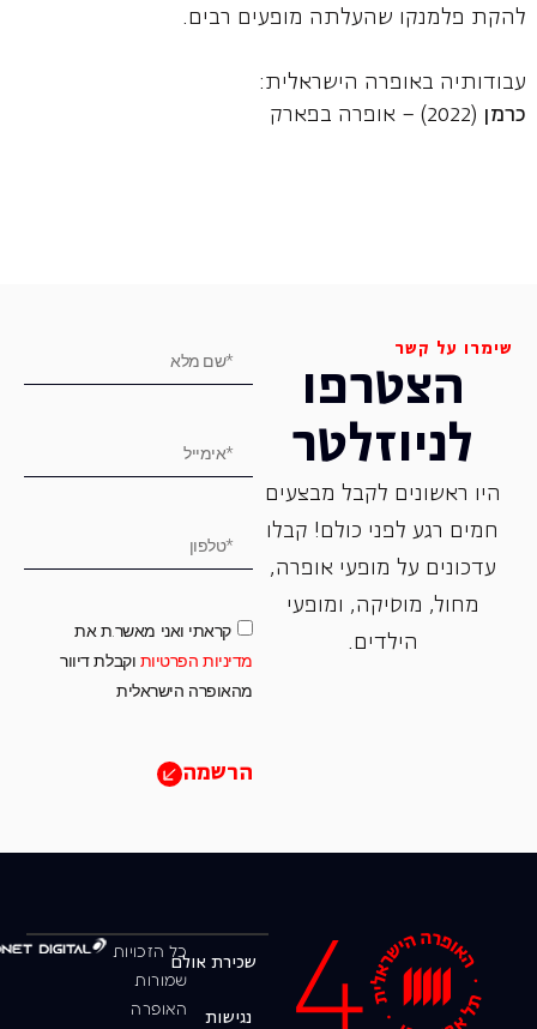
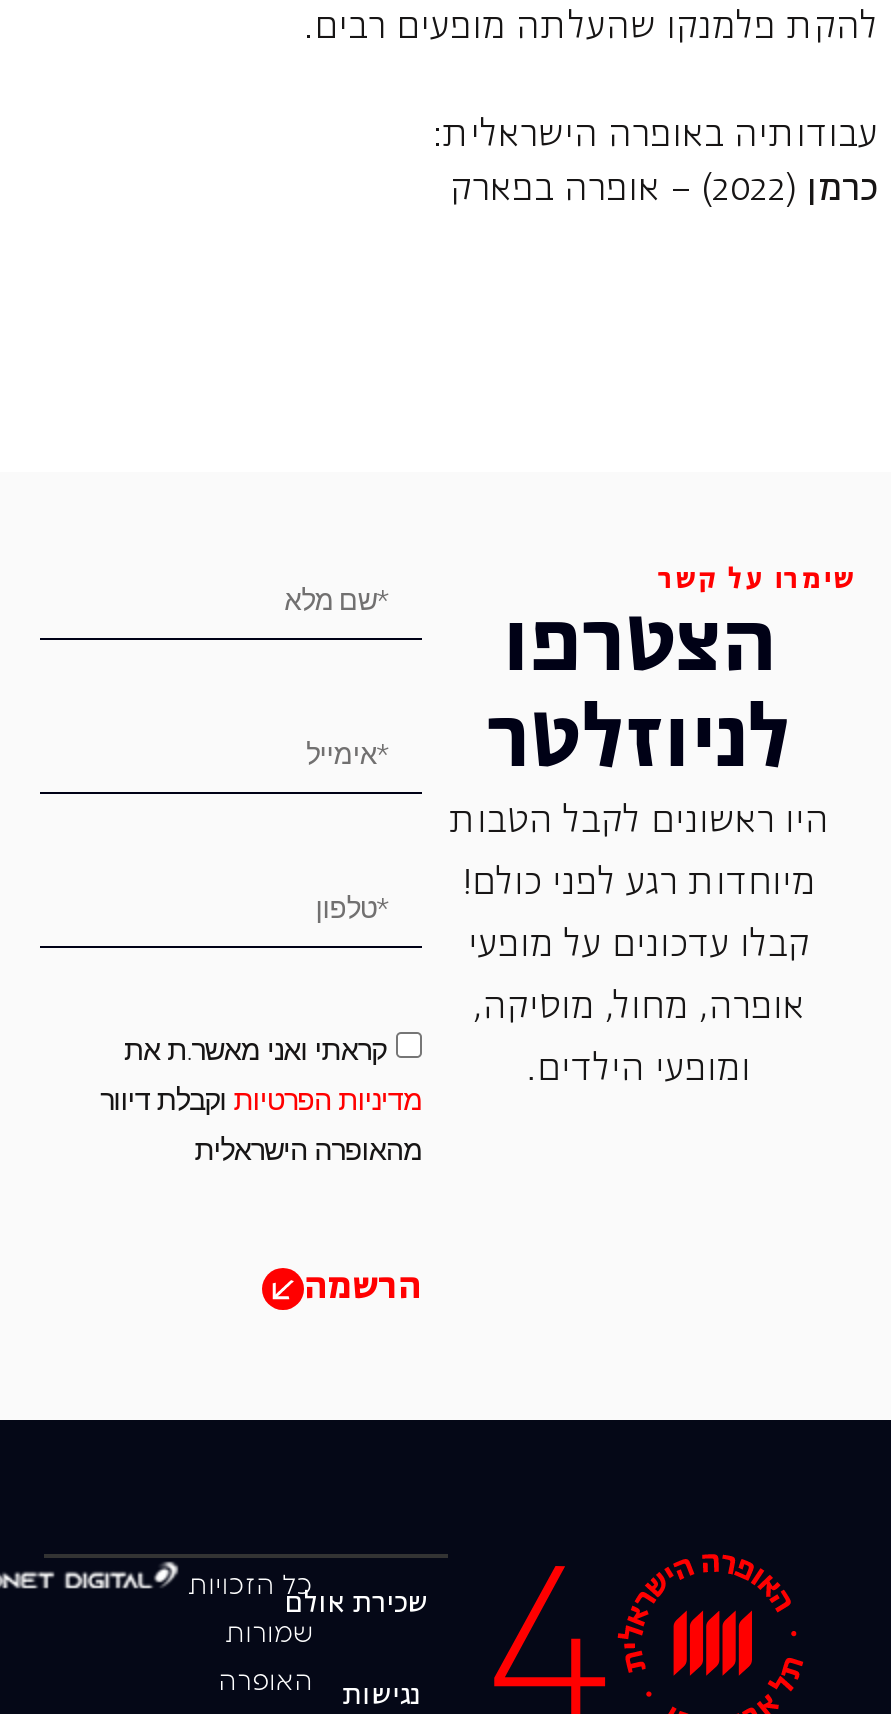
[265,484,501,505] היו ראשונים לקבל מבצעים -> [449,805,829,841] היו ראשונים לקבל הטבות
[267,521,499,543] חמים רגע לפני כולם! קבלו -> [462,867,816,903] מיוחדות רגע לפני כולם!
[270,558,496,580] עדכונים על מופעי אופרה, -> [468,929,810,965] קבלו עדכונים על מופעי
[286,595,479,617] מחול, מוסיקה, ומופעי -> [473,991,805,1027] אופרה, מחול, מוסיקה,
[347,633,418,654] הילדים. -> [527,1053,751,1089] ומופעי הילדים.

